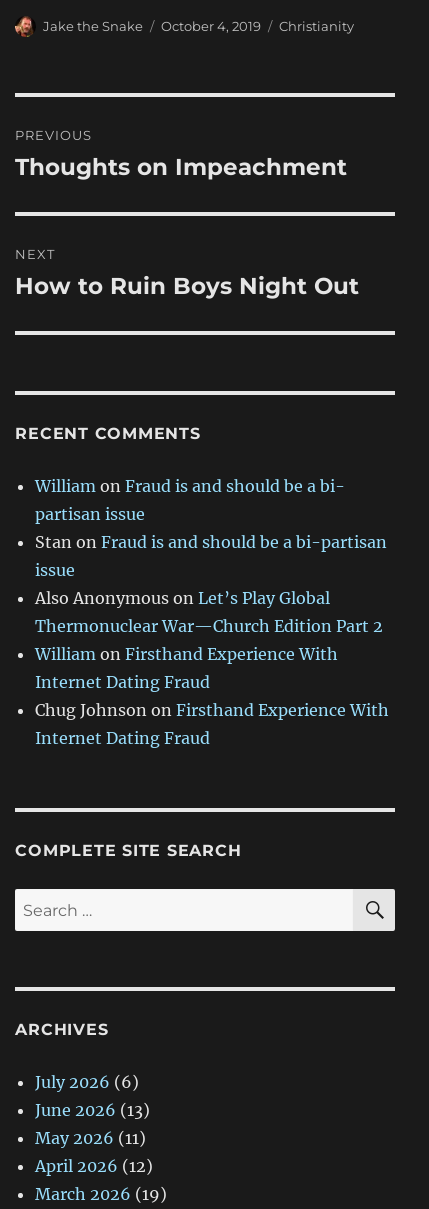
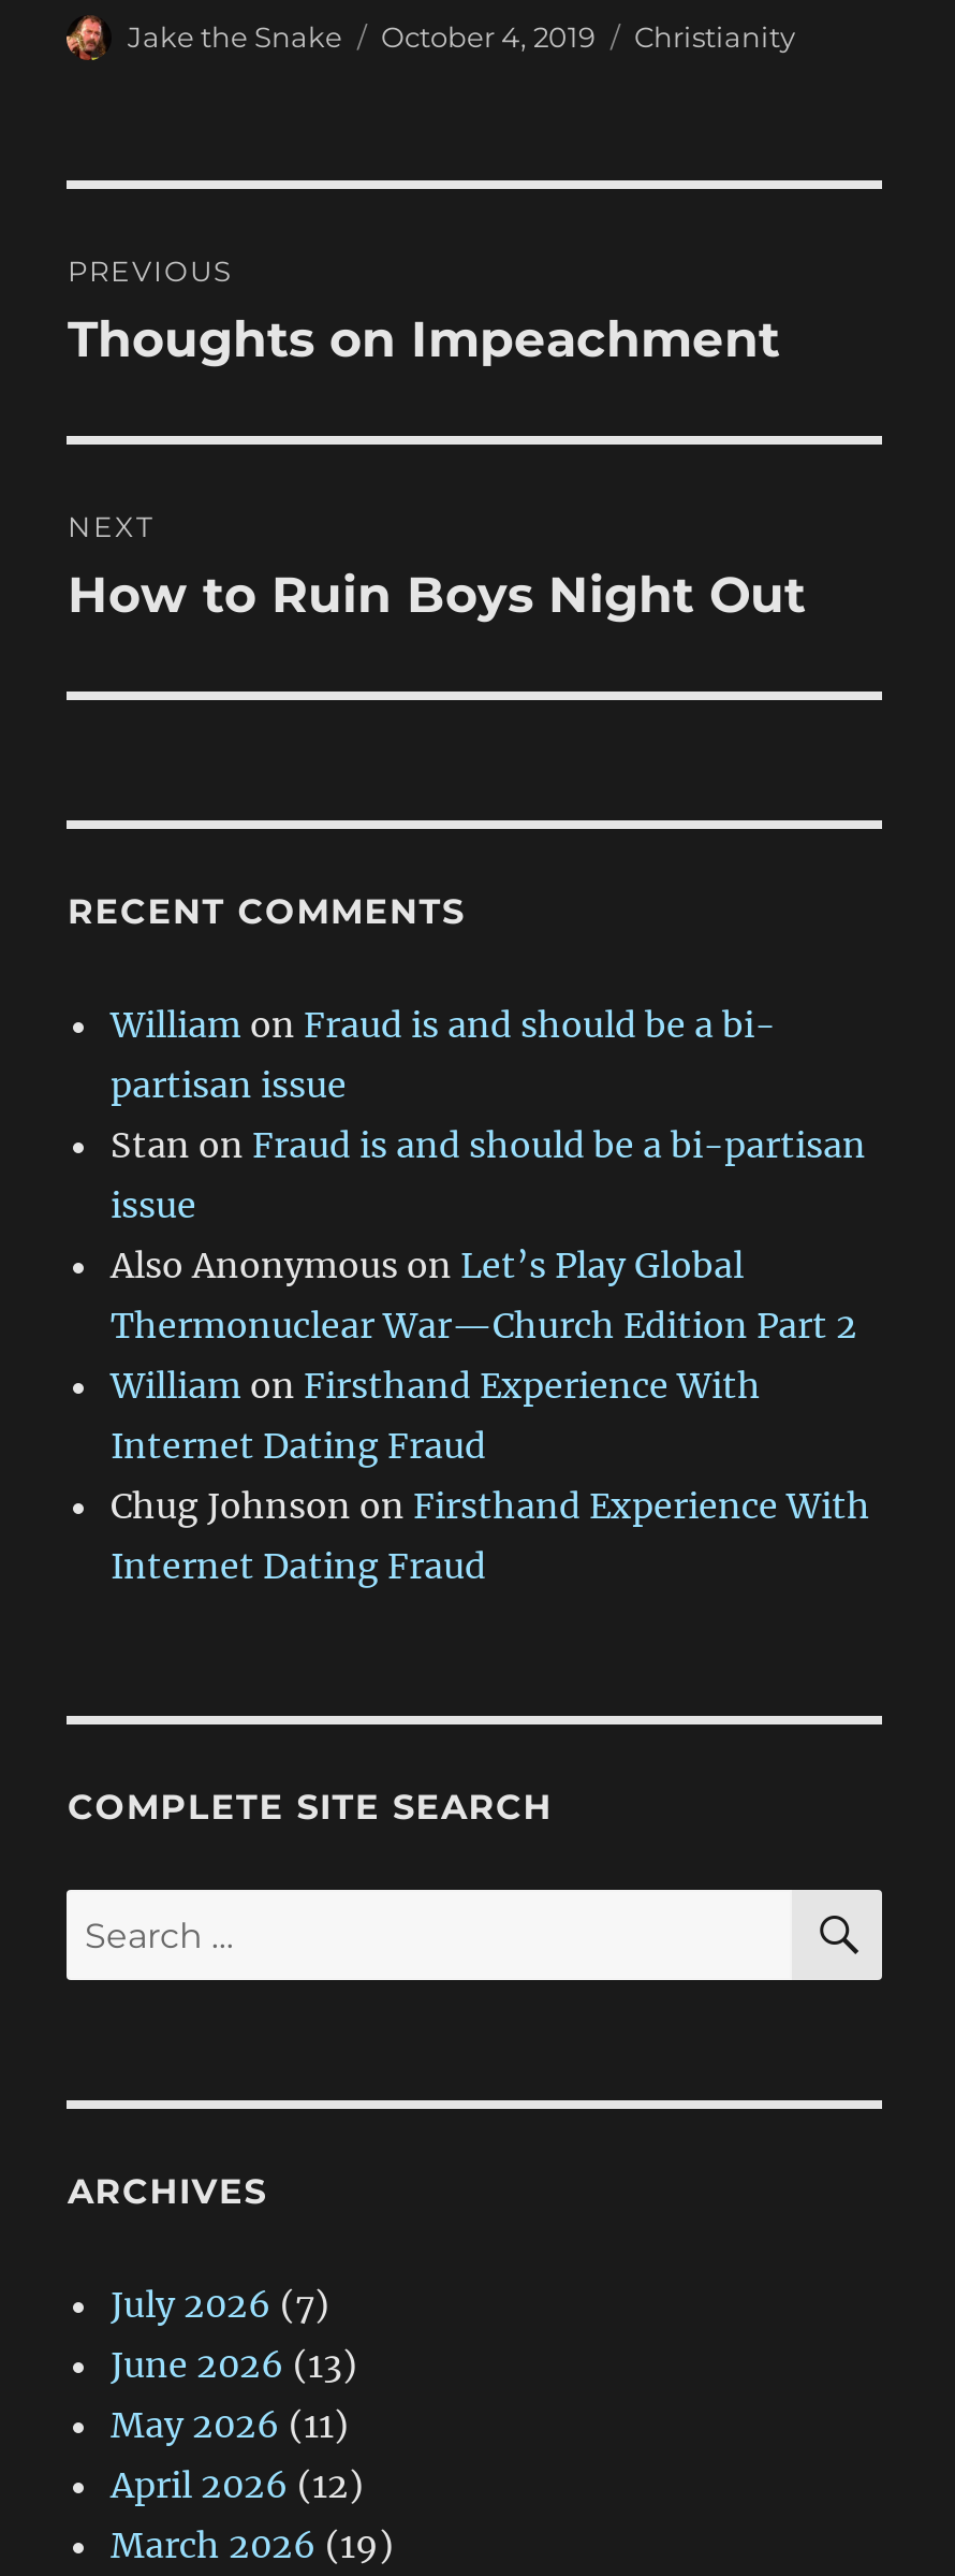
[35,1072,139,1092] July 2026 (6) -> [111,2283,329,2326] July 2026 (7)

